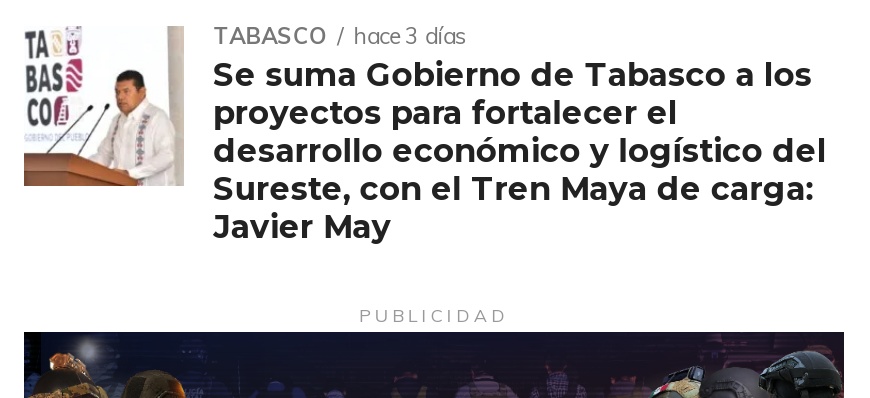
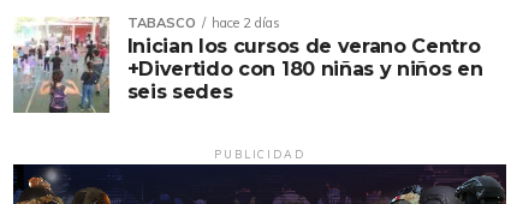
[24,23,826,247] [image] | hace 3 días | Se suma Gobierno de Tabasco a los | proyectos para fortalecer el | desarrollo económico y logístico del | Sureste, con el Tren Maya de carga: | Javier May -> [12,15,483,114] [image] | hace 2 días | Inician los cursos de verano Centro | +Divertido con 180 niñas y niños en | seis sedes

